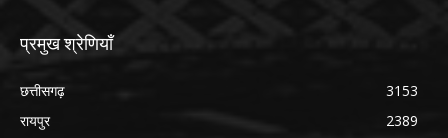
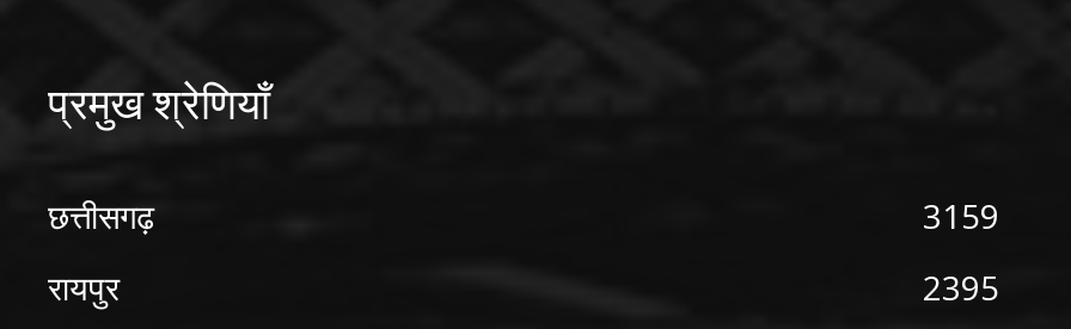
[386,81,418,100] 3153 -> [923,194,999,239] 3159
[386,111,418,130] 2389 -> [923,266,999,311] 2395

